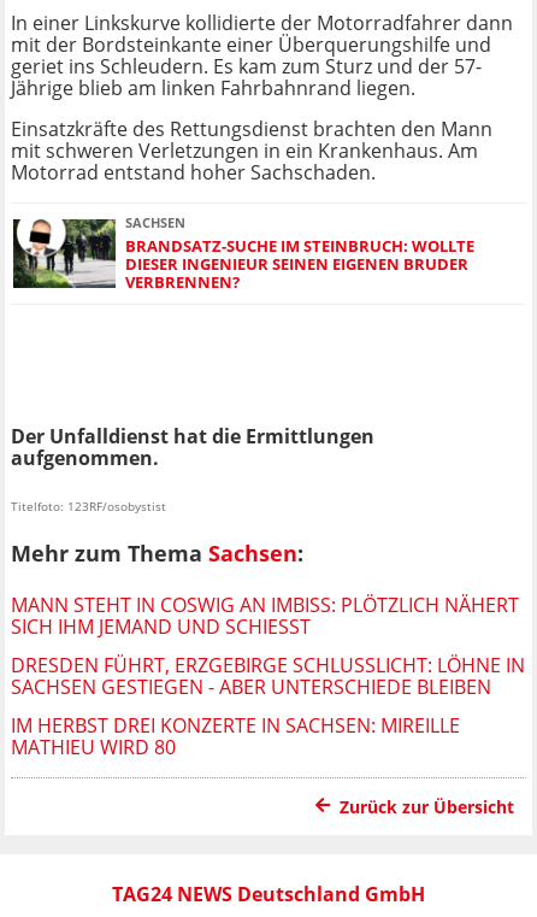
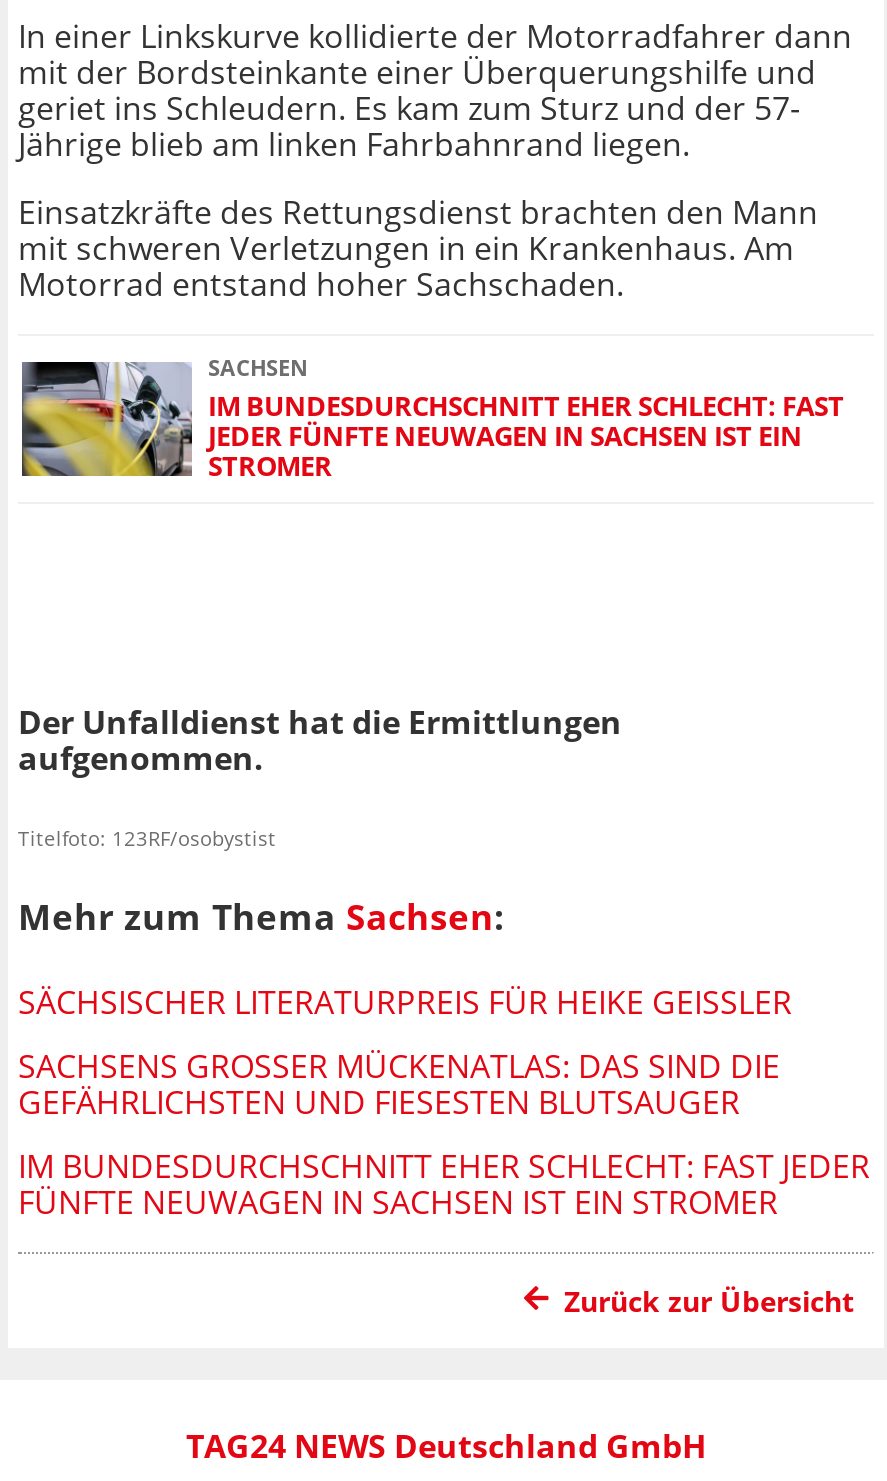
[12,218,474,293] [image] | BRANDSATZ-SUCHE IM STEINBRUCH: WOLLTE | DIESER INGENIEUR SEINEN EIGENEN BRUDER | VERBRENNEN? -> [20,360,844,484] [image] | IM BUNDESDURCHSCHNITT EHER SCHLECHT: FAST | JEDER FÜNFTE NEUWAGEN IN SACHSEN IST EIN | STROMER
[11,591,519,639] MANN STEHT IN COSWIG AN IMBISS: PLÖTZLICH NÄHERT | SICH IHM JEMAND UND SCHIESST -> [18,979,772,1023] SÄCHSISCHER LITERATURPREIS FÜR HEIKE GEISSLER
[11,652,525,700] DRESDEN FÜHRT, ERZGEBIRGE SCHLUSSLICHT: LÖHNE IN | SACHSEN GESTIEGEN - ABER UNTERSCHIEDE BLEIBEN -> [18,1043,780,1123] SACHSENS GROSSER MÜCKENATLAS: DAS SIND DIE G | EFÄHRLICHSTEN UND FIESESTEN BLUTSAUGER
[11,712,460,760] IM HERBST DREI KONZERTE IN SACHSEN: MIREILLE | MATHIEU WIRD 80 -> [18,1143,870,1223] IM BUNDESDURCHSCHNITT EHER SCHLECHT: FAST JEDER | FÜNFTE NEUWAGEN IN SACHSEN IST EIN STROMER

